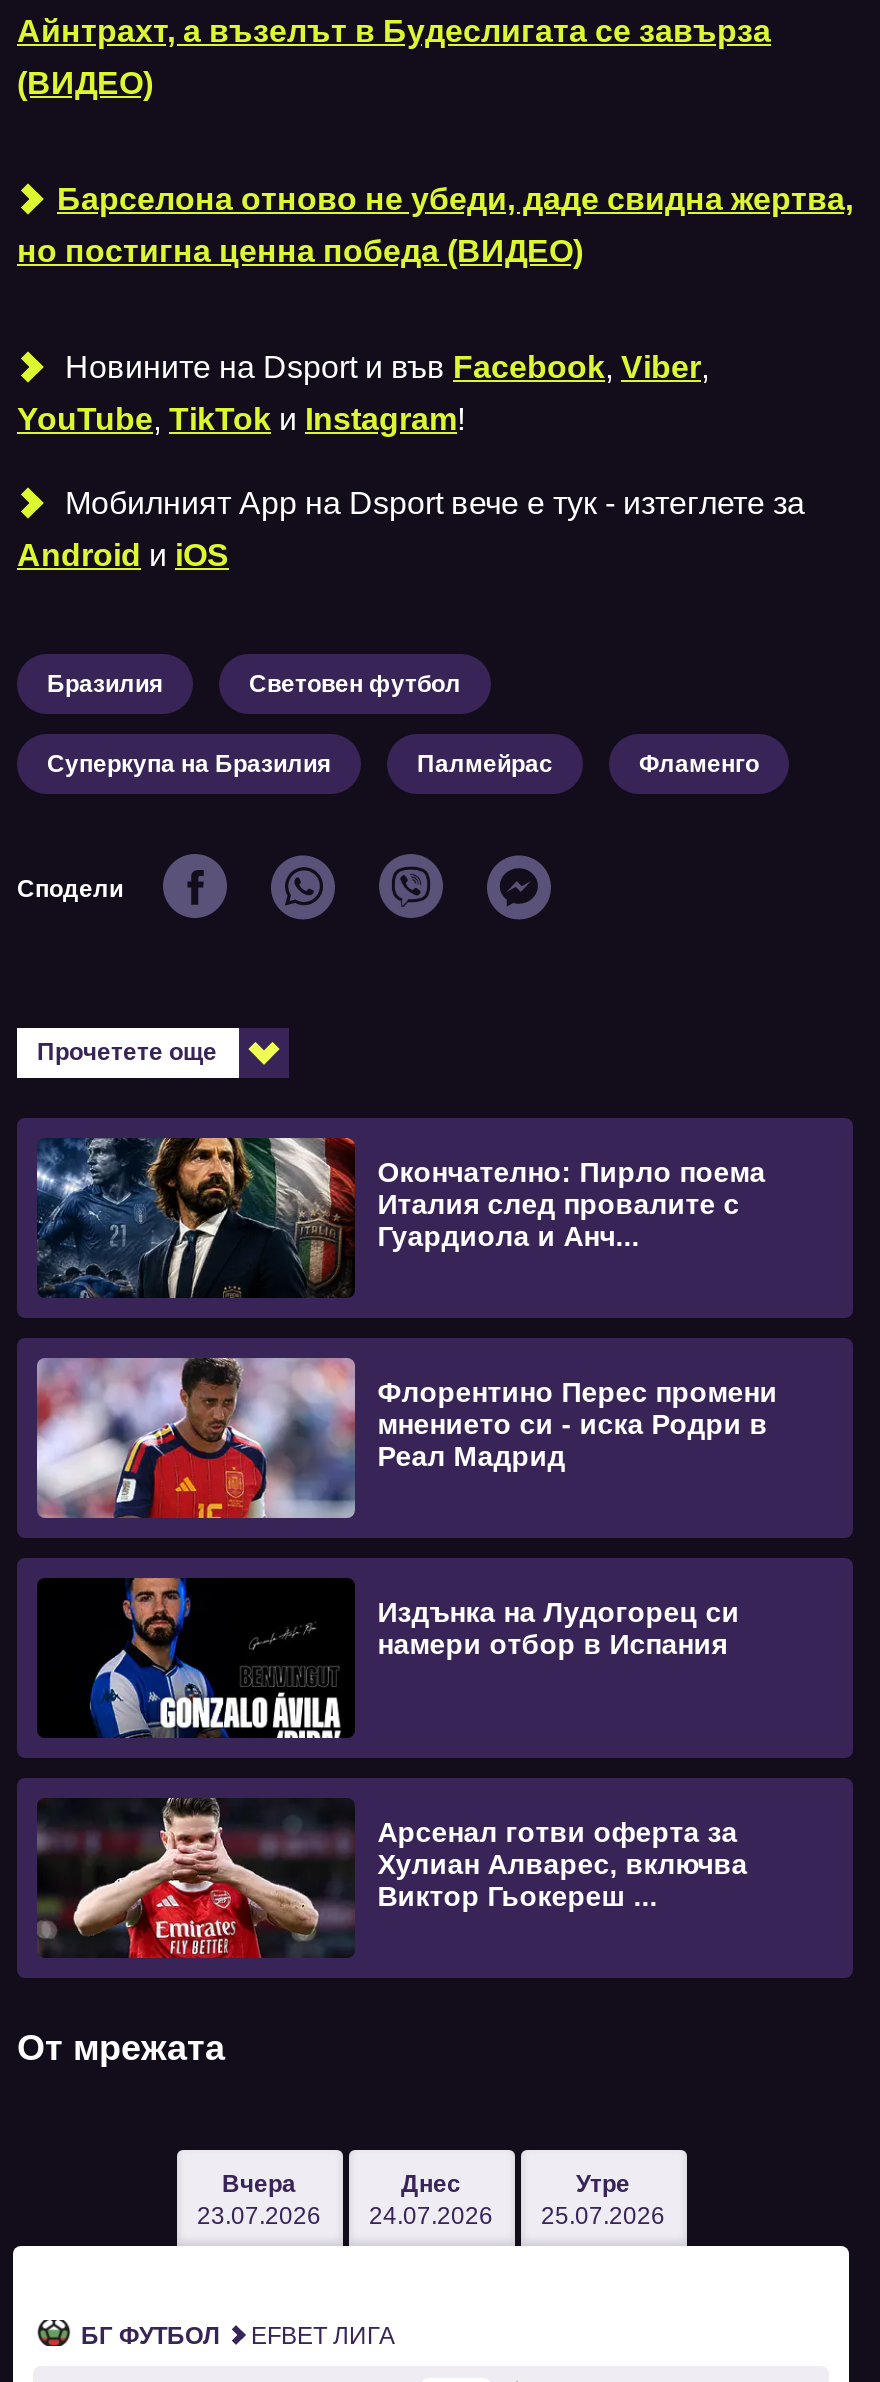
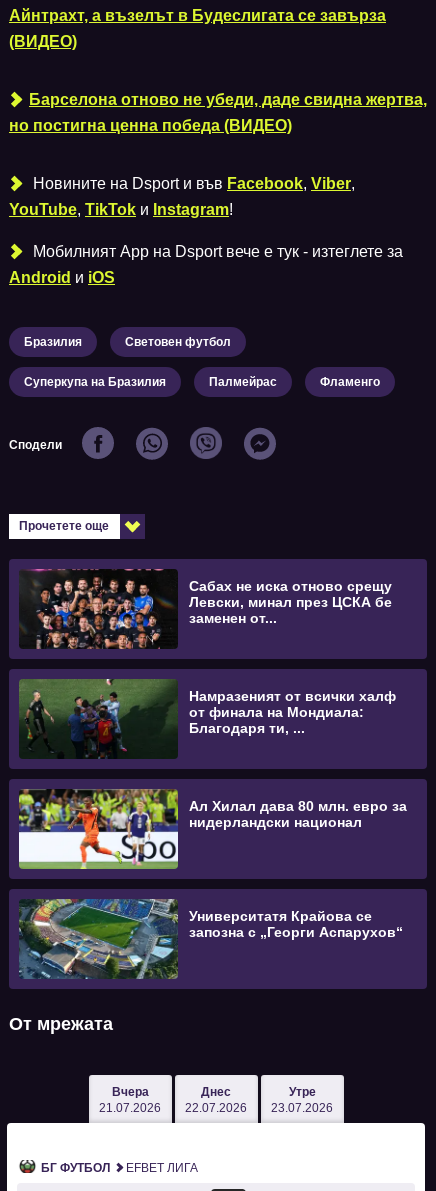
[35,1136,765,1298] [image] | Окончателно: Пирло поема | Италия след провалите с | Гуардиола и Анч... -> [19,568,392,650] [image] | Сабах не иска отново срещу | Левски, минал през ЦСКА бе | заменен от...
[35,1356,777,1520] [image] | Флорентино Перес промени | мнението си - иска Родри в | Реал Мадрид -> [19,679,396,759] [image] | Намразеният от всички халф | от финала на Мондиала: | Благодаря ти, ...
[35,1576,739,1740] [image] | Издънка на Лудогорец си | намери отбор в Испания -> [18,788,407,870] [image] | Ал Хилал дава 80 млн. евро за | нидерландски национал
[37,1798,747,1960] [image] | Арсенал готви оферта за | Хулиан Алварес, включва | Виктор Гьокереш ... -> [18,898,403,980] [image] | Университатя Крайова се | запозна с „Георги Аспарухов“
[197,2201,321,2229] 23.07.2026 -> [99,1101,161,1115] 21.07.2026
[369,2201,493,2229] 24.07.2026 -> [185,1101,247,1115] 22.07.2026
[541,2201,665,2229] 25.07.2026 -> [271,1101,333,1115] 23.07.2026

